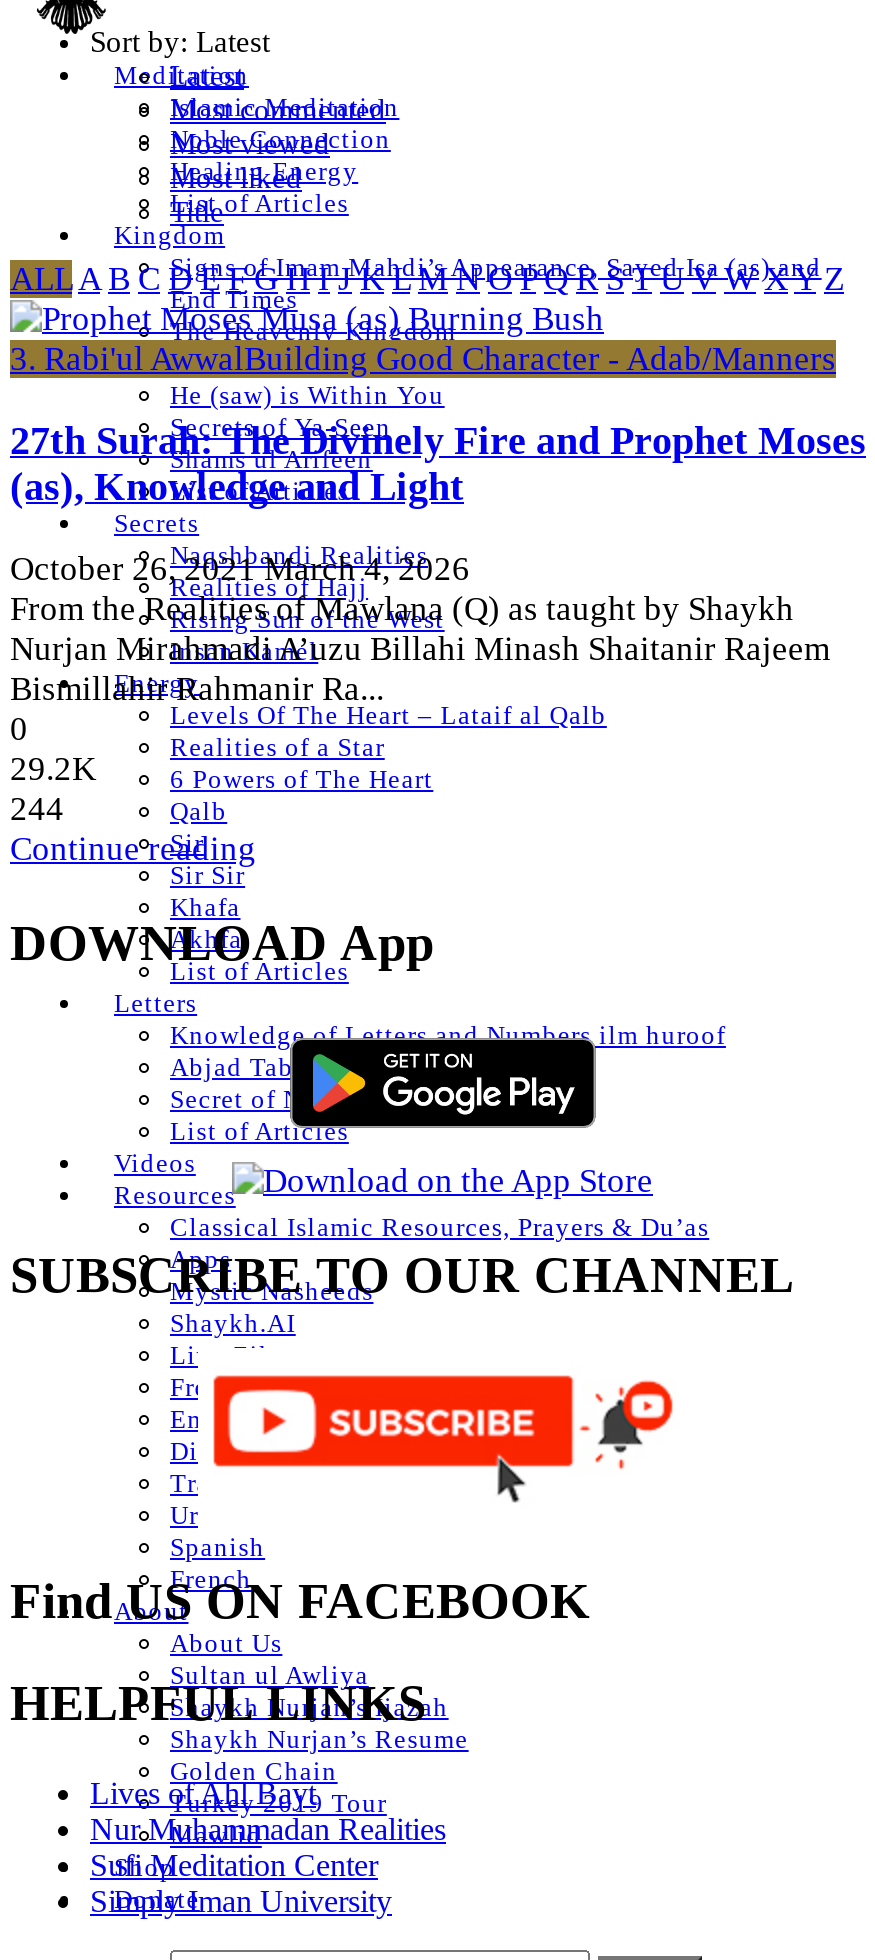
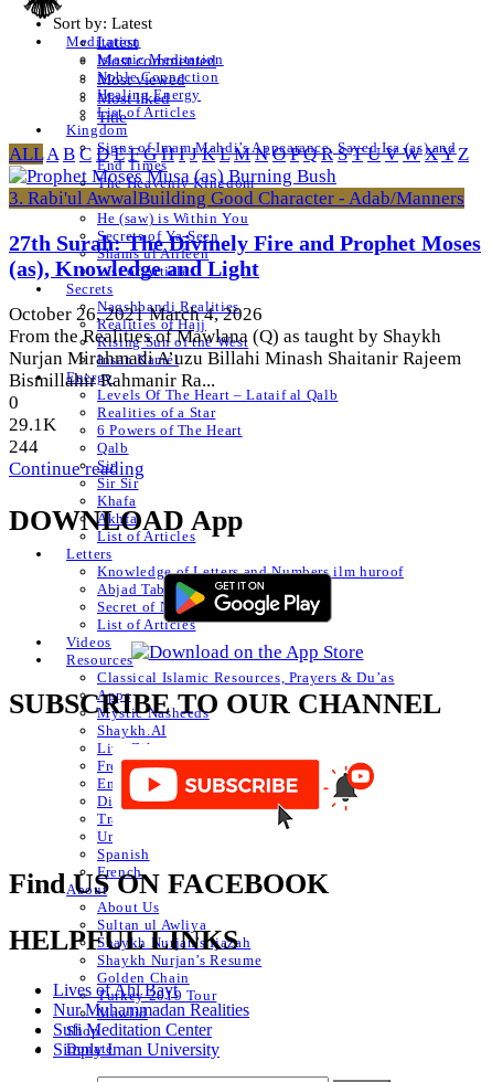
[10,751,96,789] 29.2K -> [9,414,56,435] 29.1K

